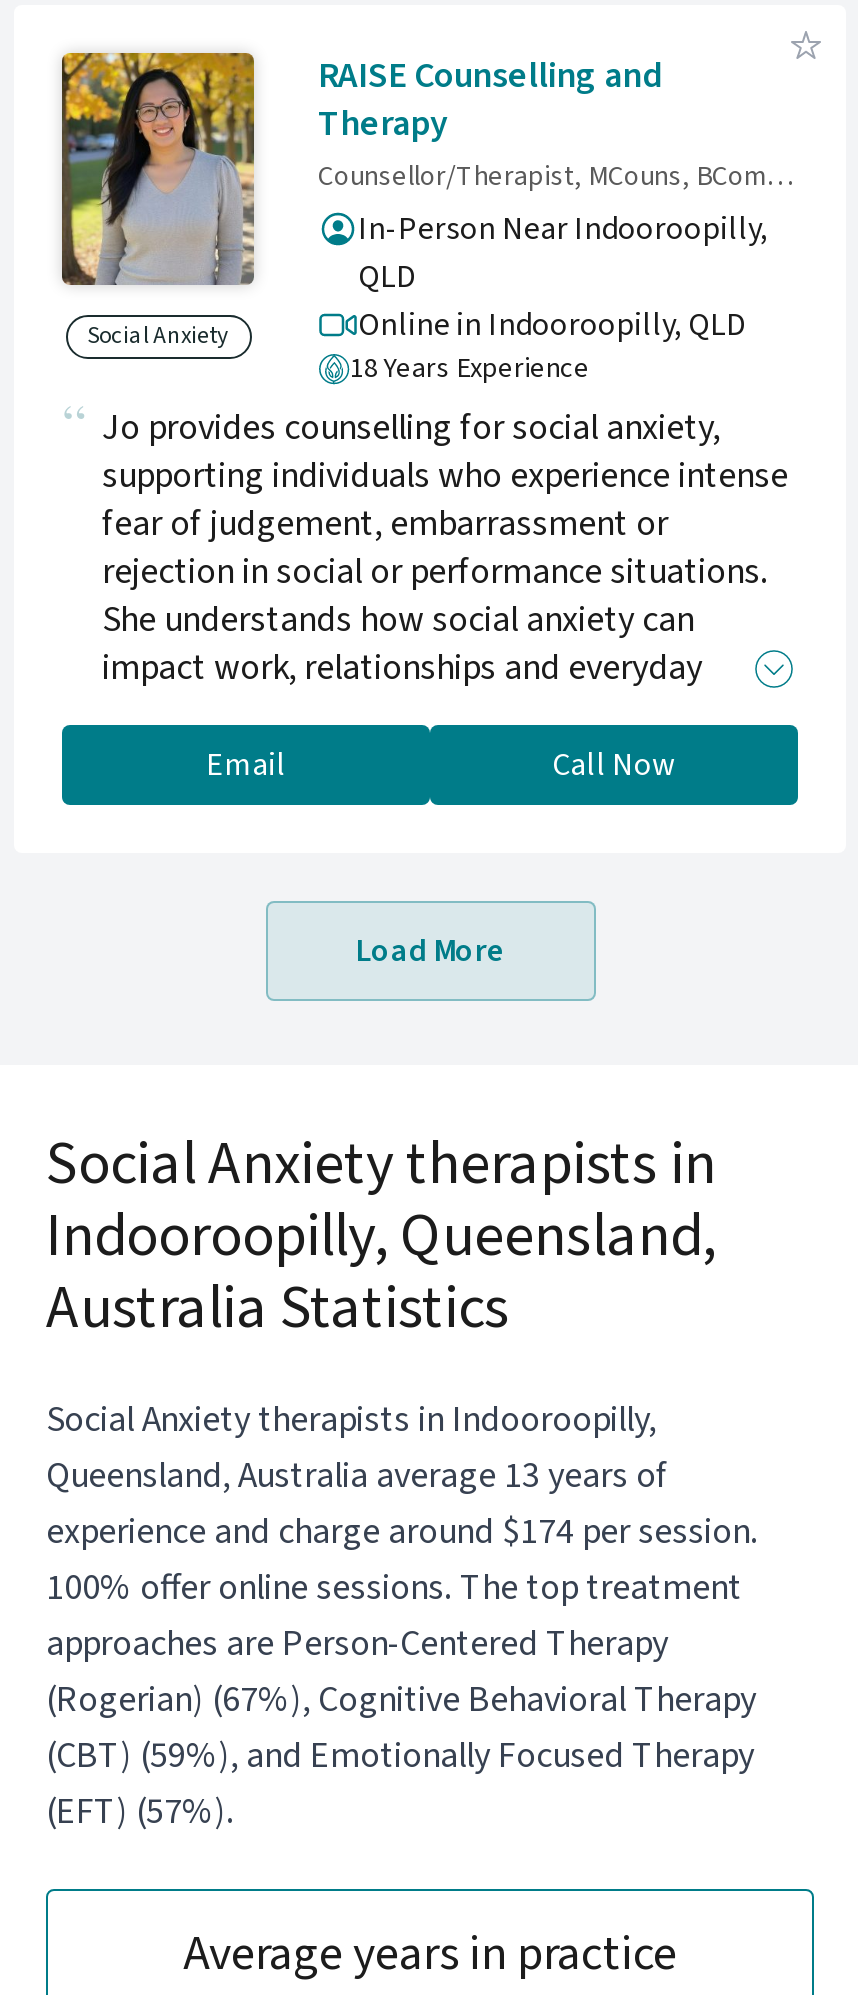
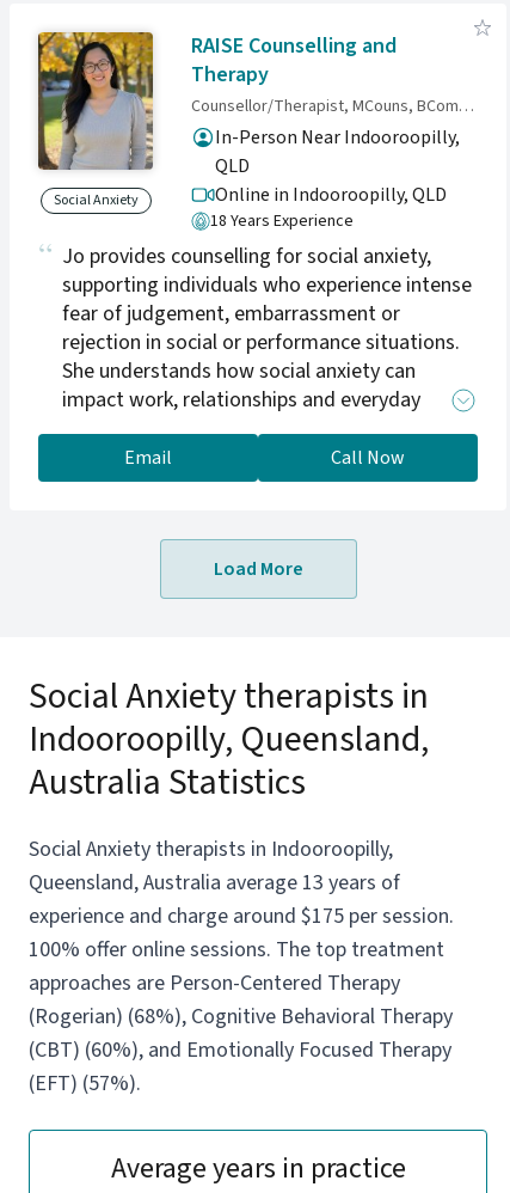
[46,1506,758,1556] experience and charge around $174 per session. -> [29,901,454,931] experience and charge around $175 per session.
[46,1674,756,1724] (Rogerian) (67%), Cognitive Behavioral Therapy -> [29,1001,453,1031] (Rogerian) (68%), Cognitive Behavioral Therapy
[46,1730,754,1780] (CBT) (59%), and Emotionally Focused Therapy -> [29,1035,451,1065] (CBT) (60%), and Emotionally Focused Therapy

